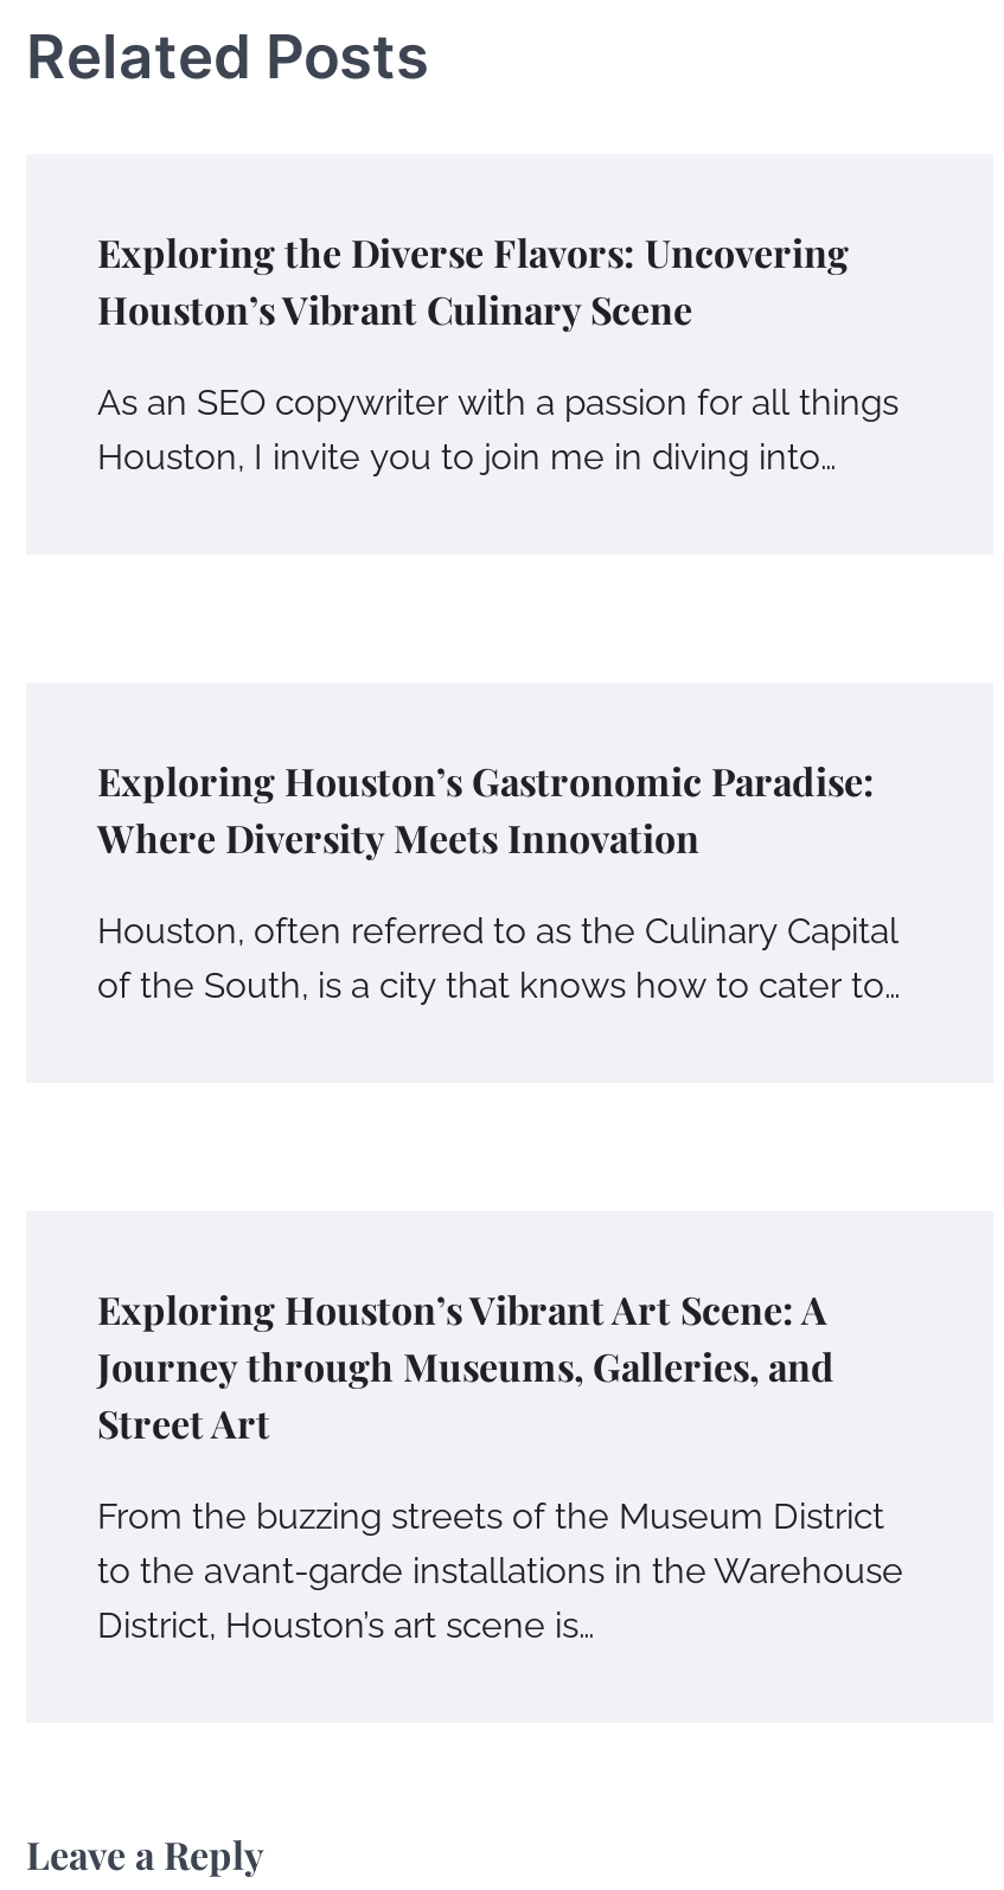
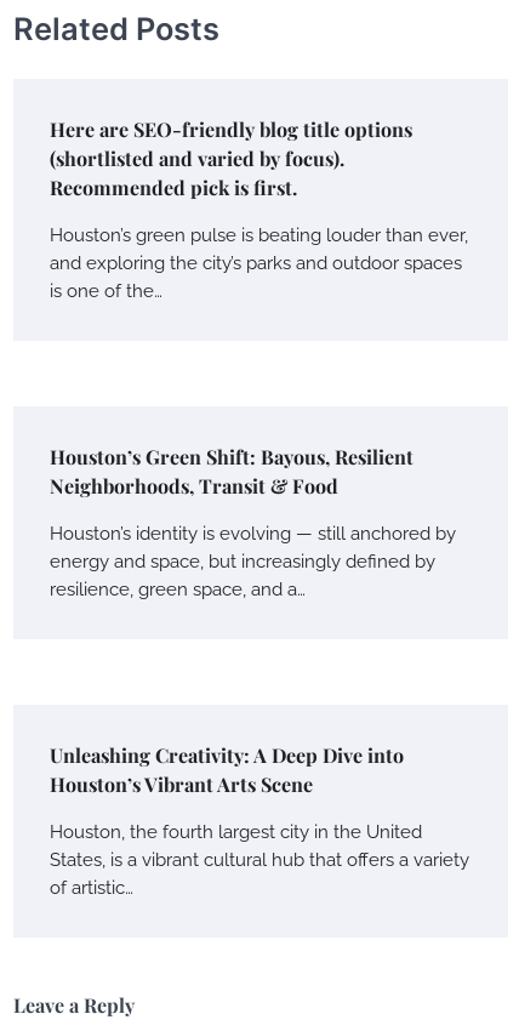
[97,227,849,334] Exploring the Diverse Flavors: Uncovering | Houston’s Vibrant Culinary Scene -> [50,116,412,200] Here are SEO-friendly blog title options | (shortlisted and varied by focus). | Recommended pick is first.
[97,381,899,476] As an SEO copywriter with a passion for all things | Houston, I invite you to join me in diving into… -> [50,224,468,301] Houston’s green pulse is beating louder than ever, | and exploring the city’s parks and outdoor spaces | is one of the…
[97,756,875,862] Exploring Houston’s Gastronomic Paradise: | Where Diversity Meets Innovation -> [50,444,414,498] Houston’s Green Shift: Bayous, Resilient | Neighborhoods, Transit & Food
[97,910,901,1005] Houston, often referred to as the Culinary Capital | of the South, is a city that knows how to cater to… -> [50,523,456,599] Houston’s identity is evolving — still anchored by | energy and space, but increasingly defined by | resilience, green space, and a…
[97,1284,834,1448] Exploring Houston’s Vibrant Art Scene: A | Journey through Museums, Galleries, and | Street Art -> [50,742,404,797] Unleashing Creativity: A Deep Dive into | Houston’s Vibrant Arts Scene
[97,1495,903,1644] From the buzzing streets of the Museum District | to the avant-garde installations in the Warehouse | District, Houston’s art scene is… -> [50,821,469,897] Houston, the fourth largest city in the United | States, is a vibrant cultural hub that offers a variety | of artistic…

